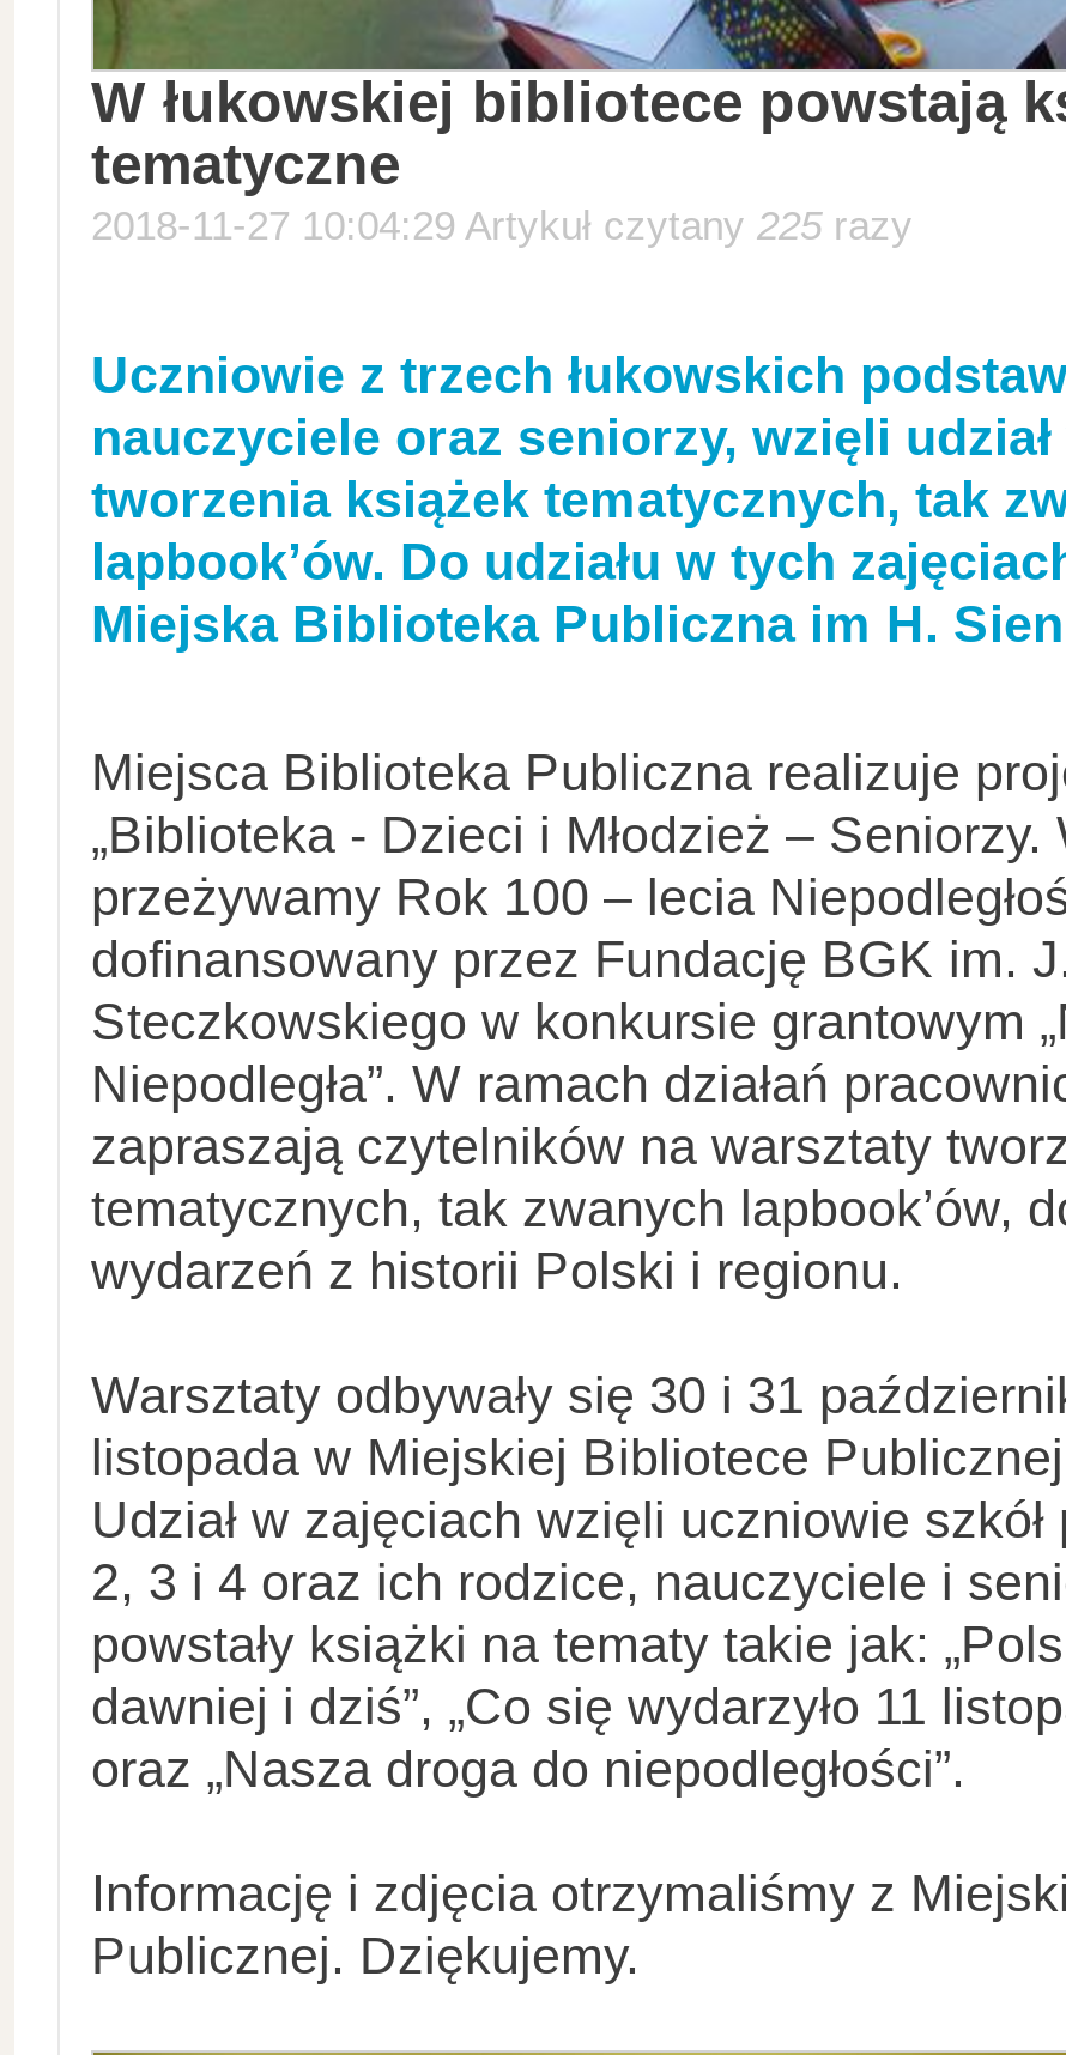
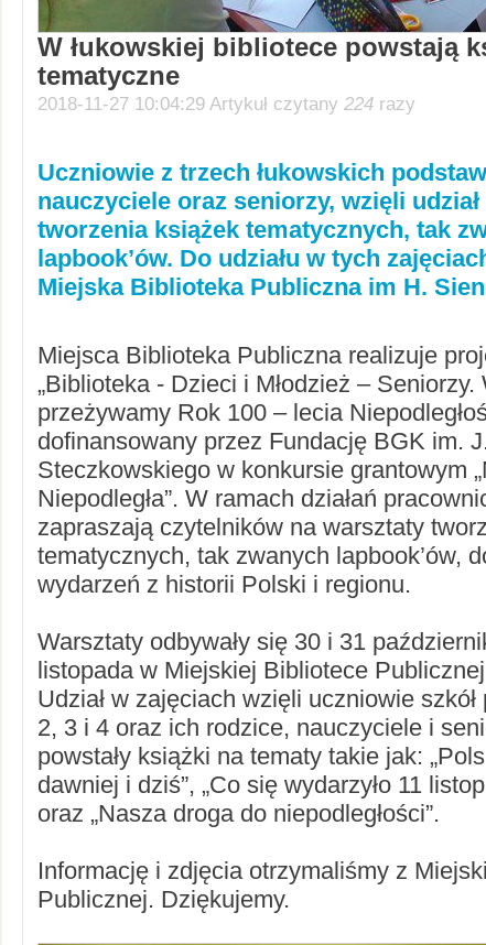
[91,204,913,249] 2018-11-27 10:04:29 Artykuł czytany 225 razy -> [37,94,415,115] 2018-11-27 10:04:29 Artykuł czytany 224 razy

